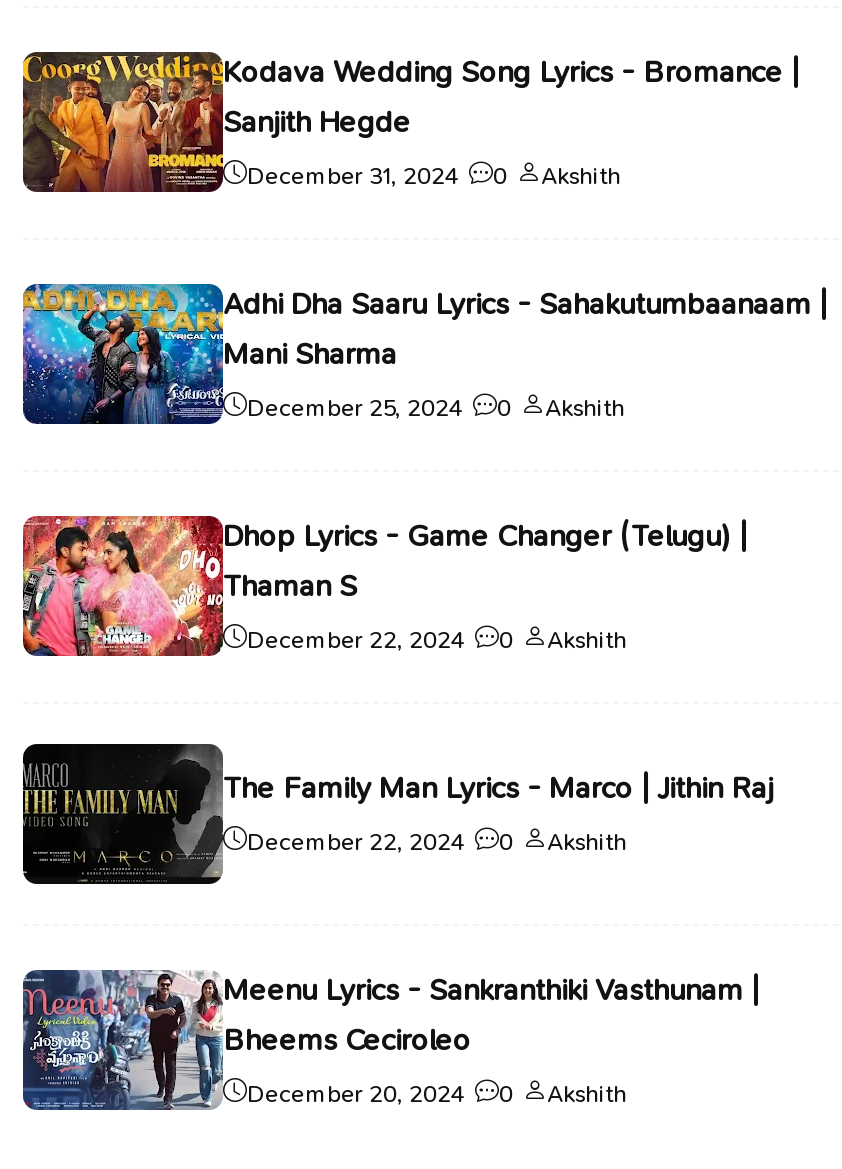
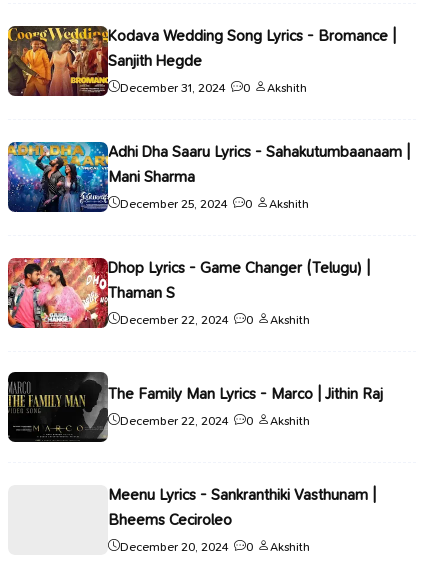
[21,968,225,1112] [image] -> none

